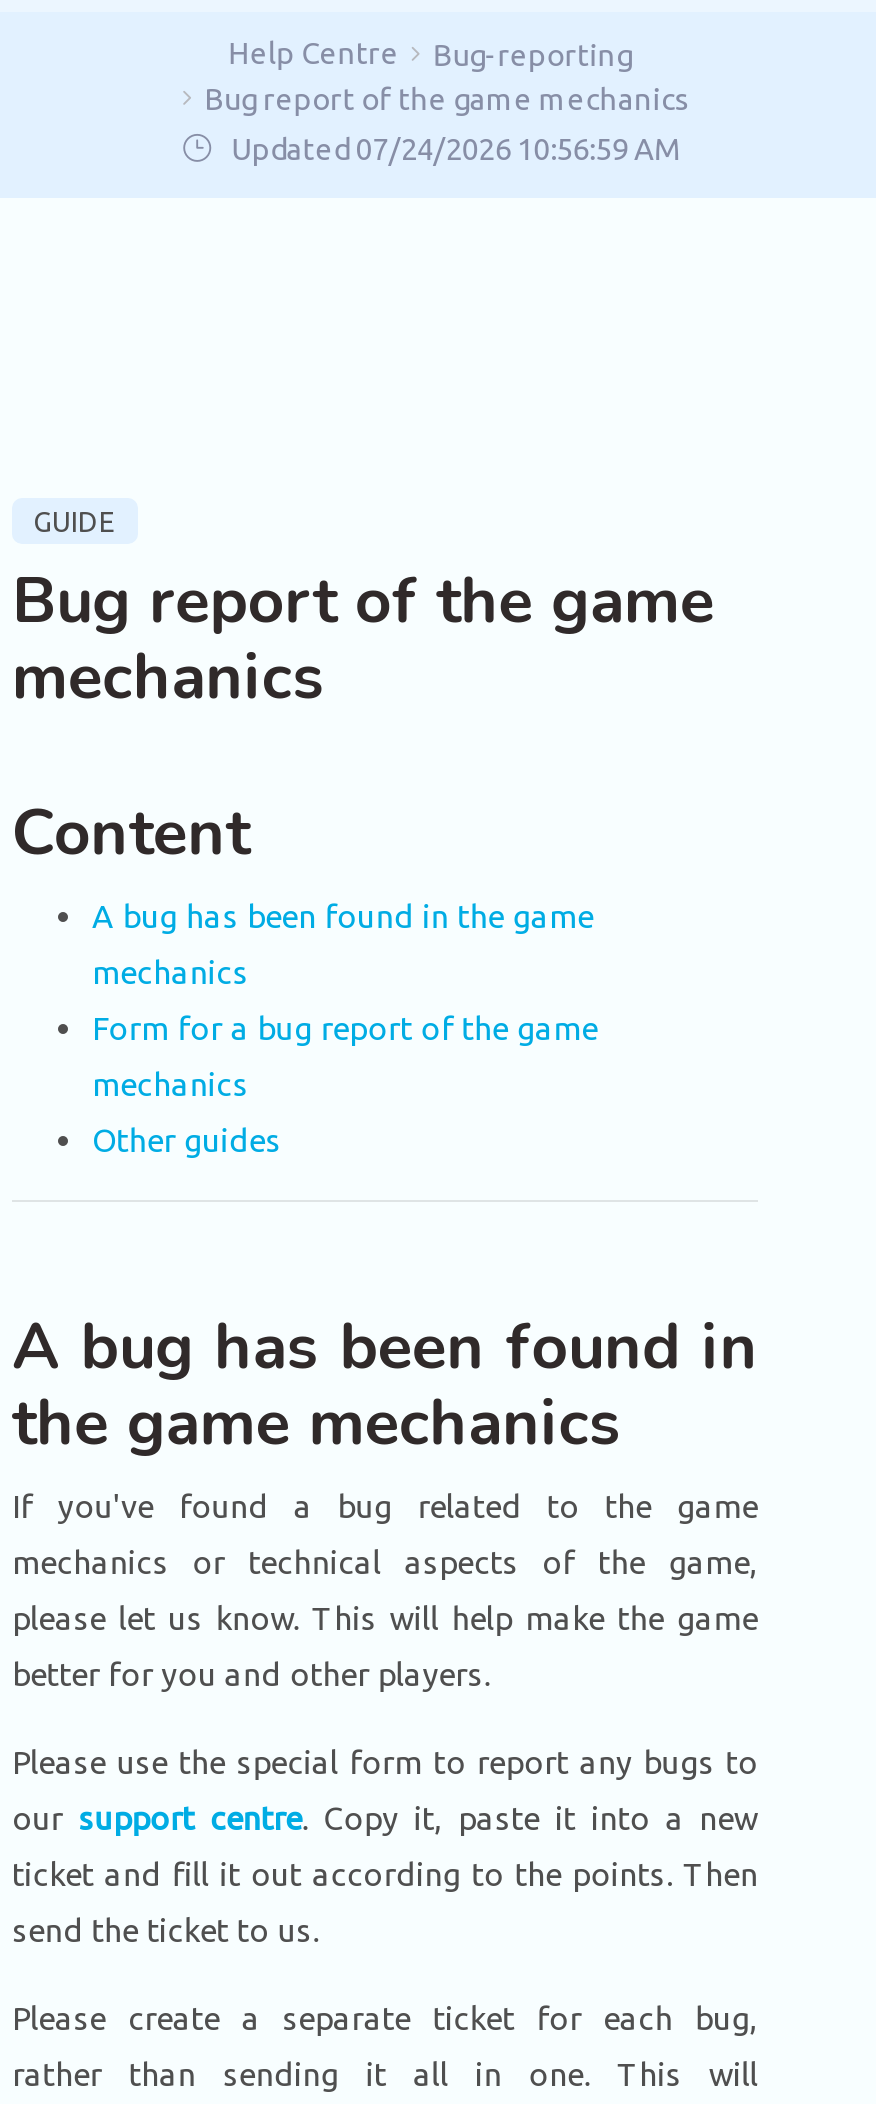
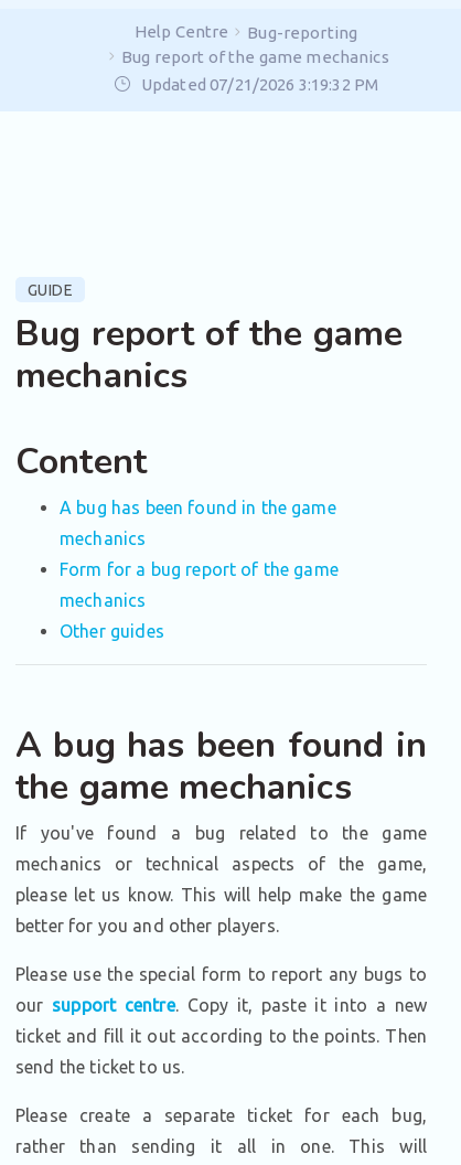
[232,132,679,166] Updated 07/24/2026 10:56:59 AM -> [141,75,379,94] Updated 07/21/2026 3:19:32 PM

